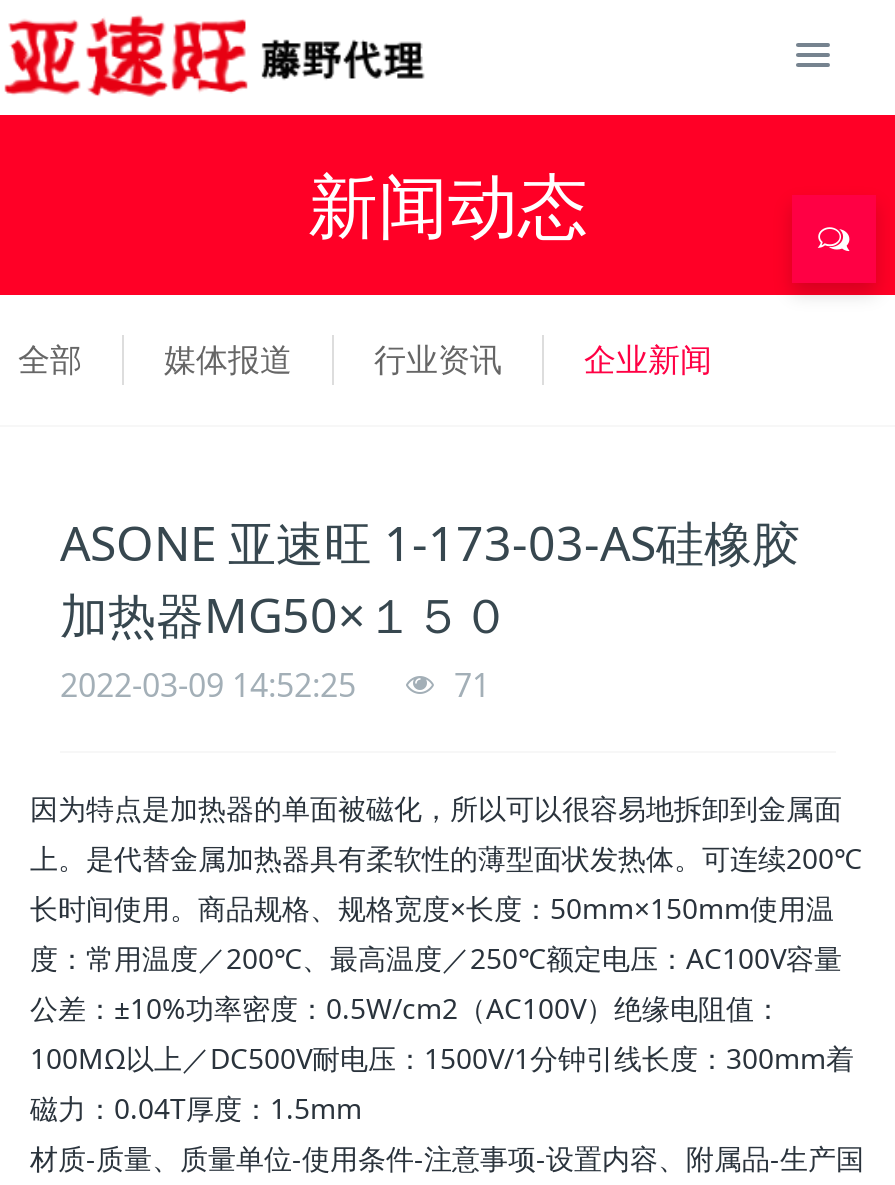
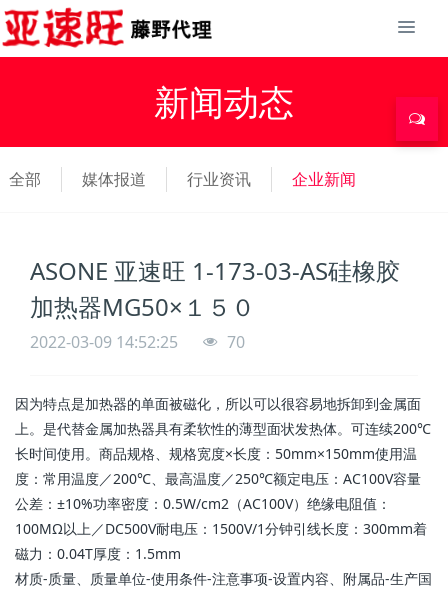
[454,663,490,707] 71 -> [227,331,245,353] 70

